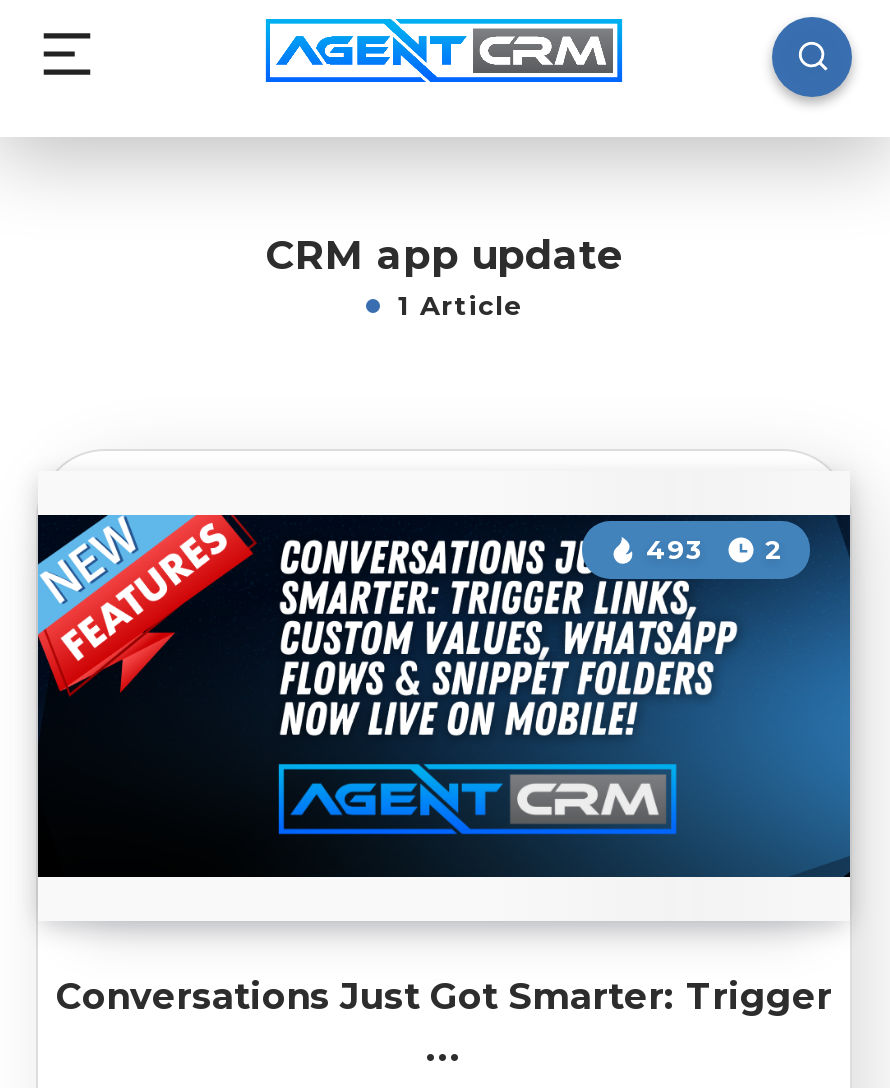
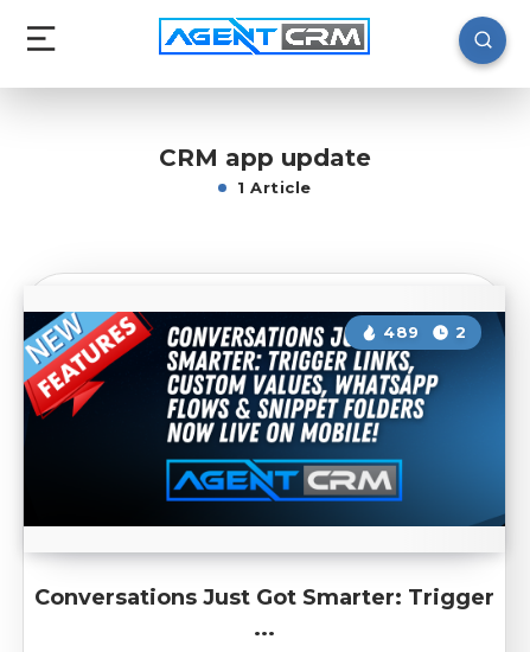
[637,533,784,565] 493 2 -> [378,323,466,342] 489 2

